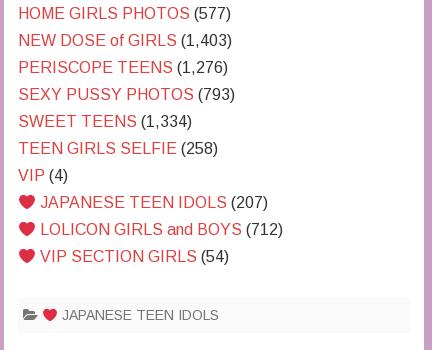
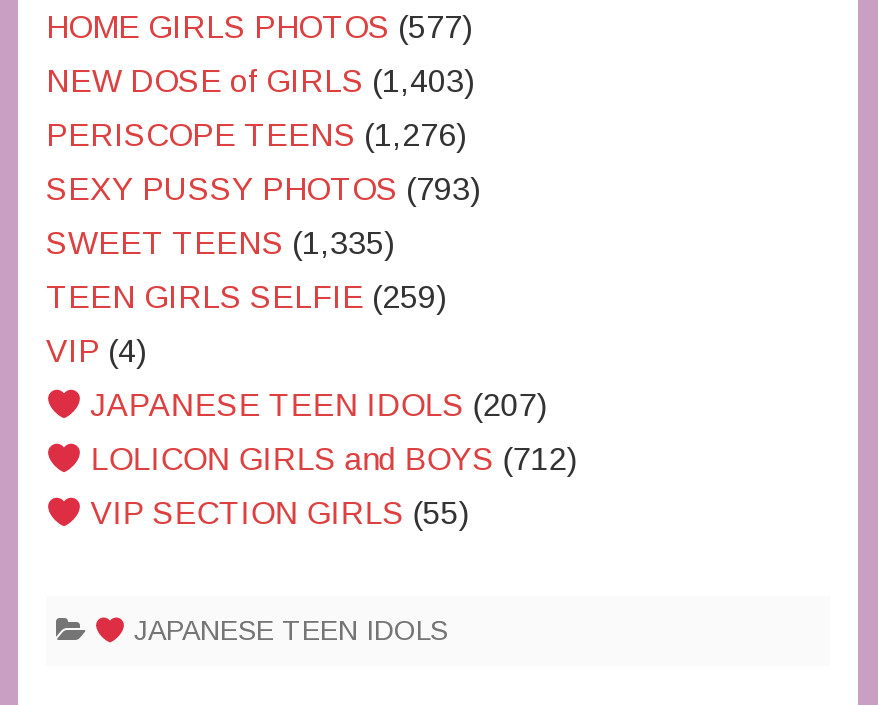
[18,113,192,130] SWEET TEENS (1,334) -> [46,227,394,261] SWEET TEENS (1,335)
[18,140,218,157] TEEN GIRLS SELFIE (258) -> [46,281,446,315] TEEN GIRLS SELFIE (259)
[36,248,229,265] VIP SECTION GIRLS (54) -> [82,497,468,531] VIP SECTION GIRLS (55)

